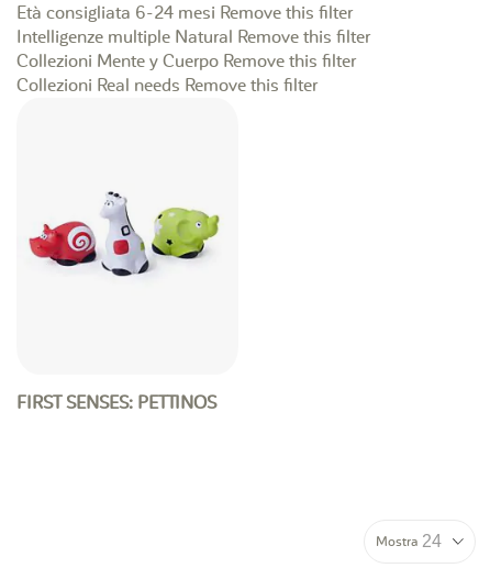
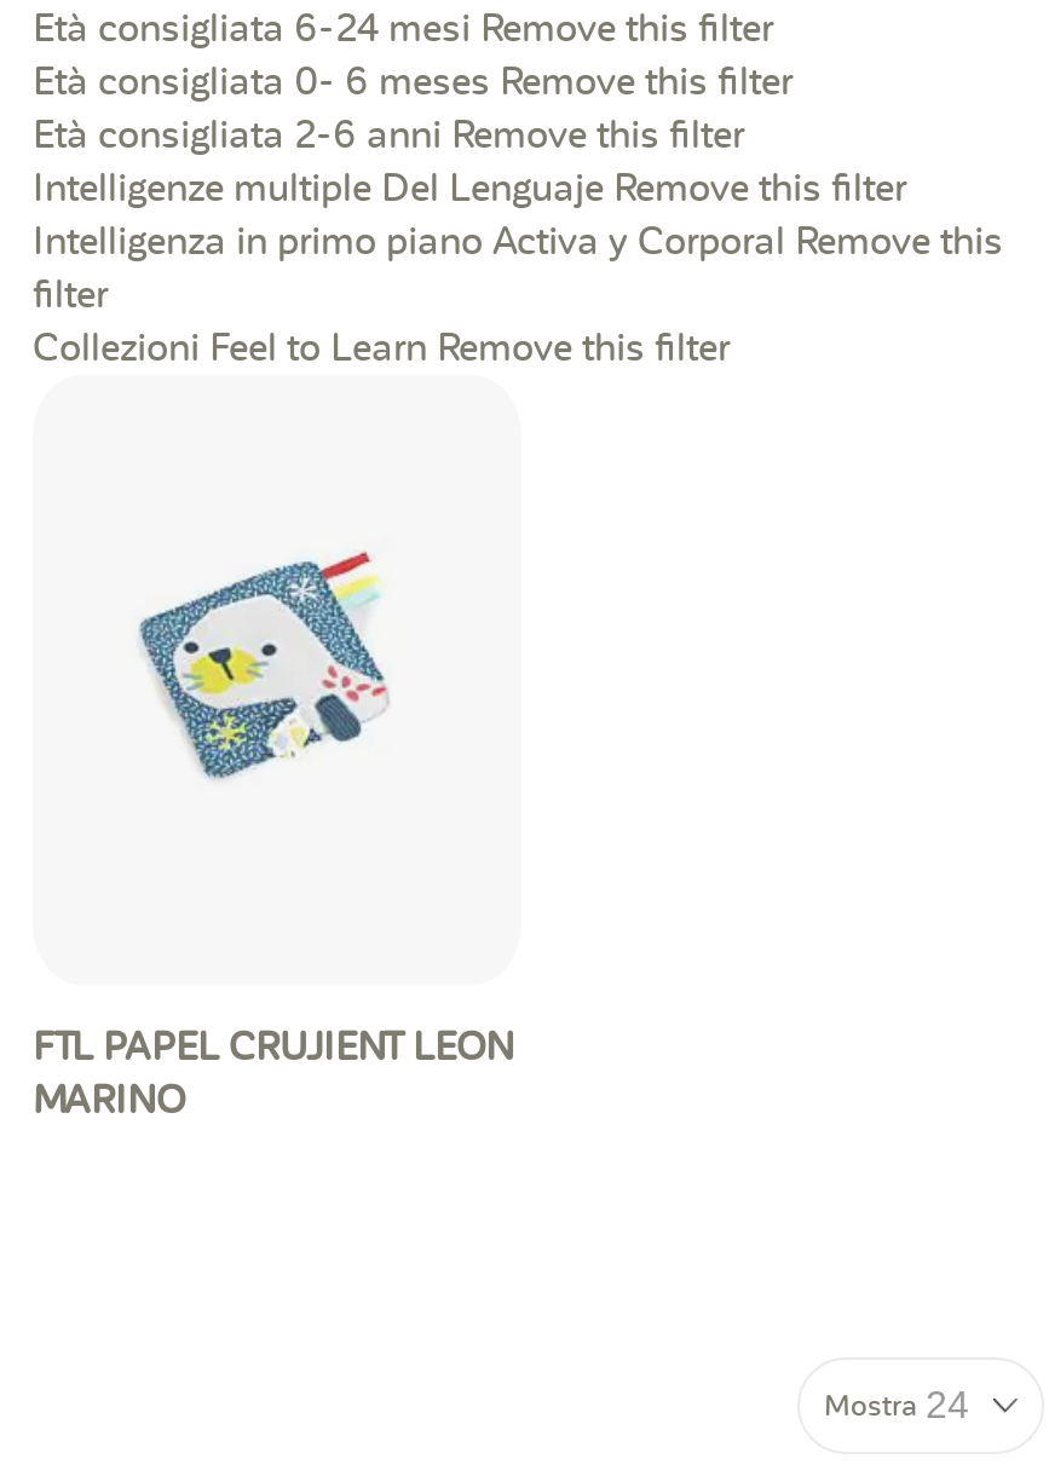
[16,27,370,96] Intelligenze multiple Natural Remove this filter | Collezioni Mente y Cuerpo Remove this filter | Collezioni Real needs Remove this filter -> [33,60,1003,370] Età consigliata 0- 6 meses Remove this filter | Età consigliata 2-6 anni Remove this filter | Intelligenze multiple Del Lenguaje Remove this filter | Intelligenza in primo piano Activa y Corporal Remove this | filter | Collezioni Feel to Learn Remove this filter
[27,191,221,277] [image] -> [137,549,391,782] [image]
[16,393,216,413] FIRST SENSES: PETTINOS -> [33,1026,514,1122] FTL PAPEL CRUJIENT LEON | MARINO

